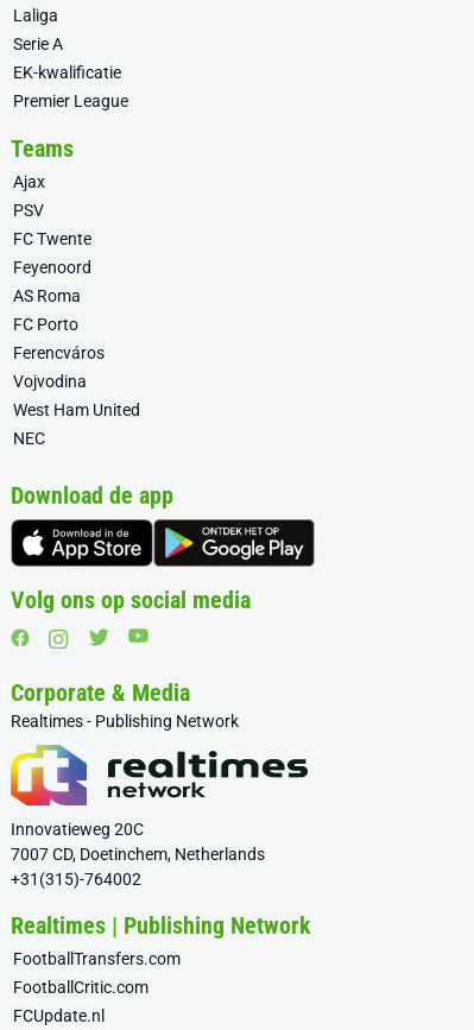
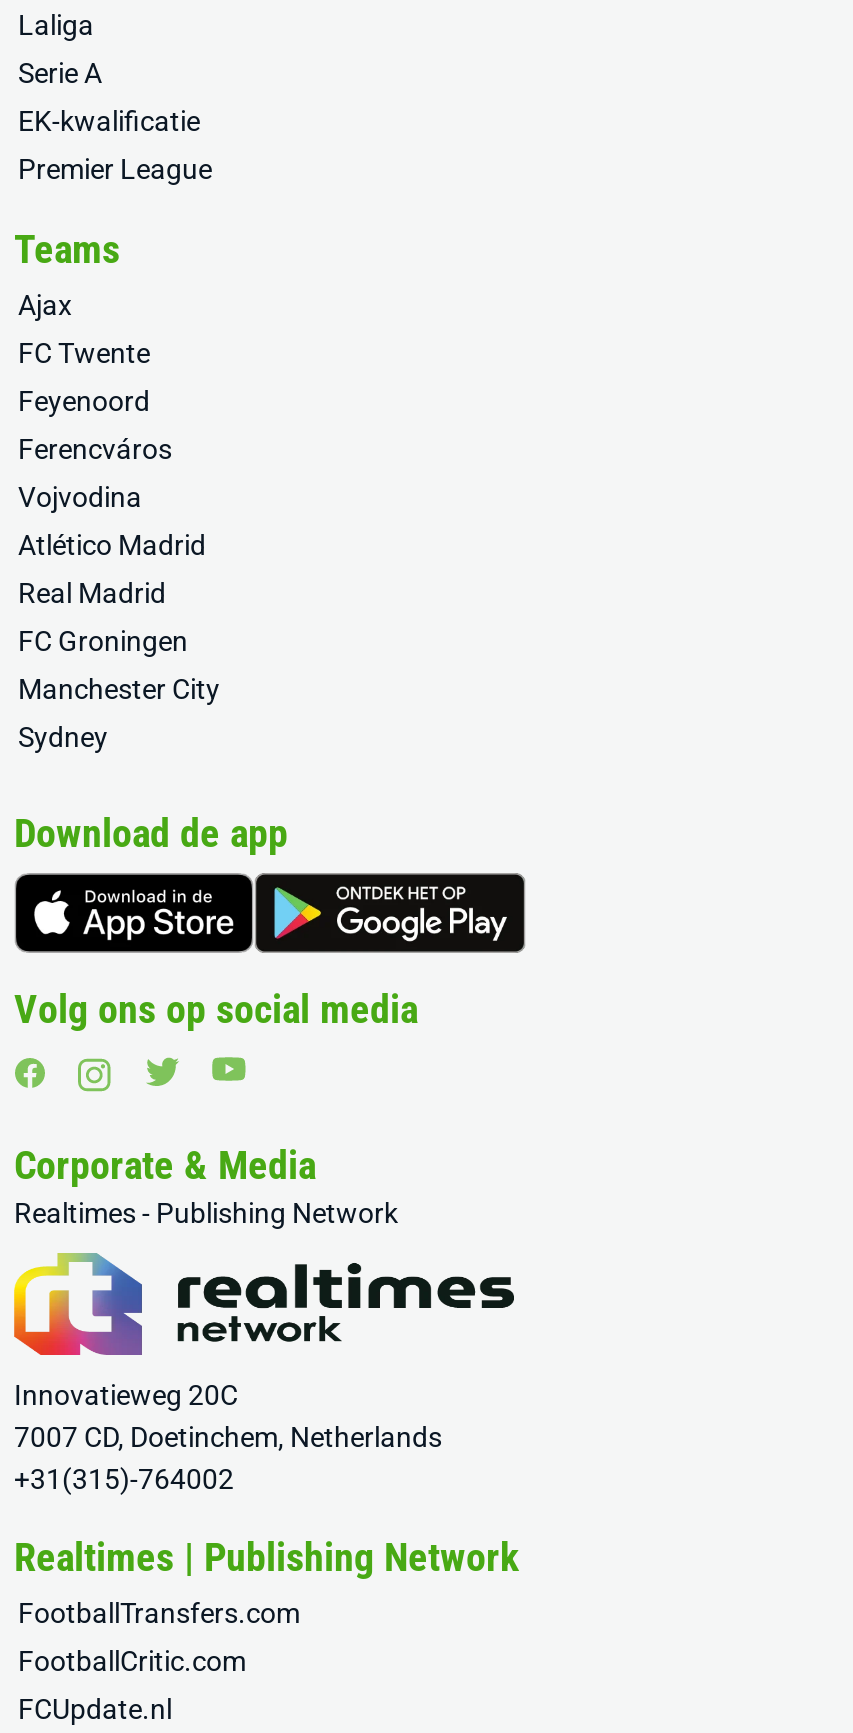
[13,201,44,220] PSV -> none
moved [13,229,91,277] -> [18,337,150,417]: FC Twente | Feyenoord
[13,286,81,334] AS Roma | FC Porto -> none
moved [13,343,105,391] -> [18,433,172,513]: Ferencváros | Vojvodina
[13,400,140,448] West Ham United | NEC -> [18,529,220,753] Atlético Madrid | Real Madrid | FC Groningen | Manchester City | Sydney

